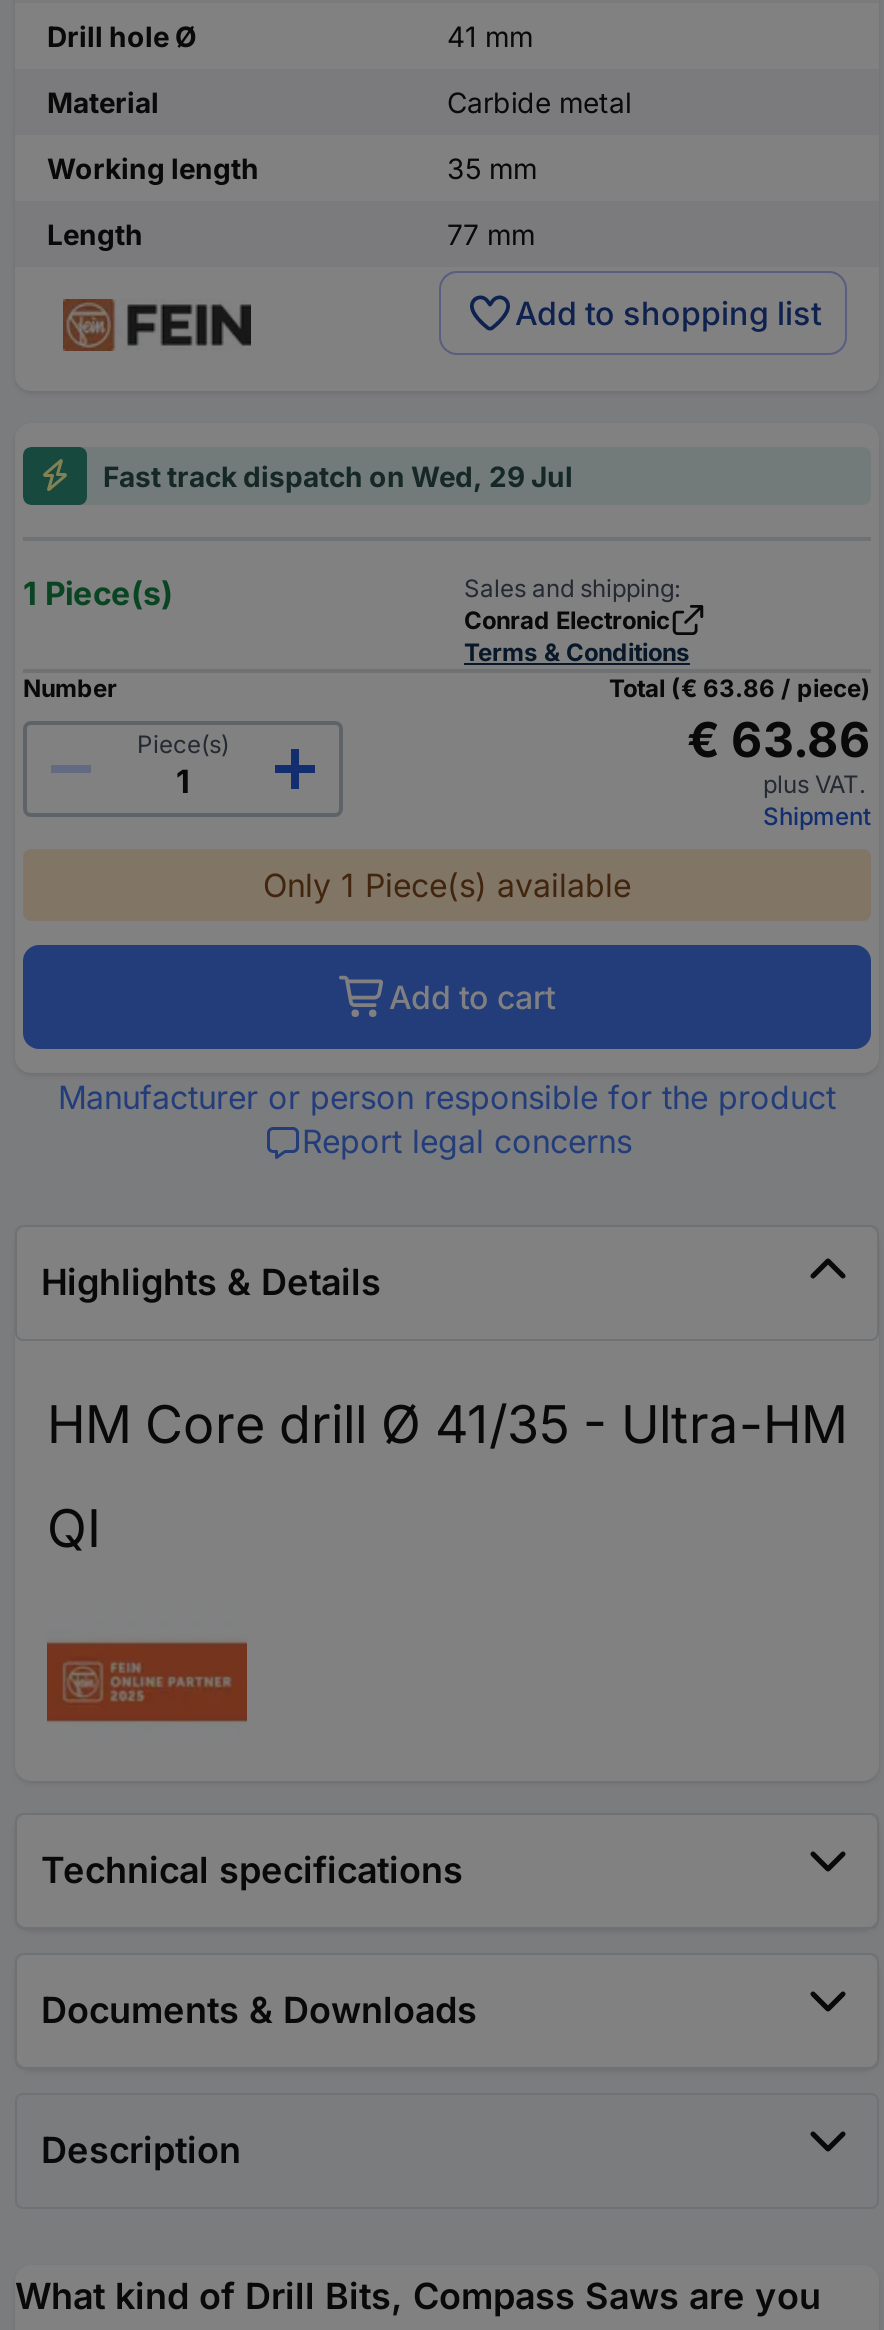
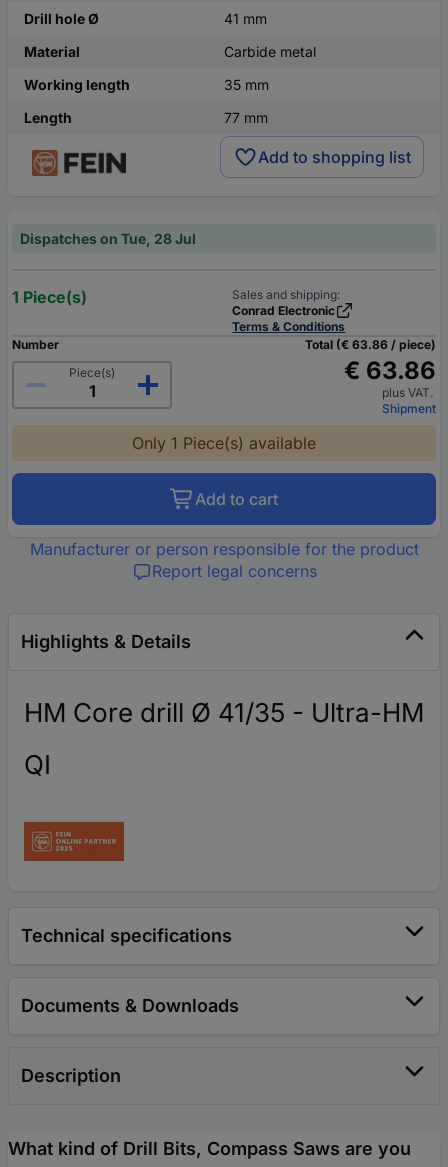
[103,459,573,493] Fast track dispatch on Wed, 29 Jul -> [20,230,196,247] Dispatches on Tue, 28 Jul

